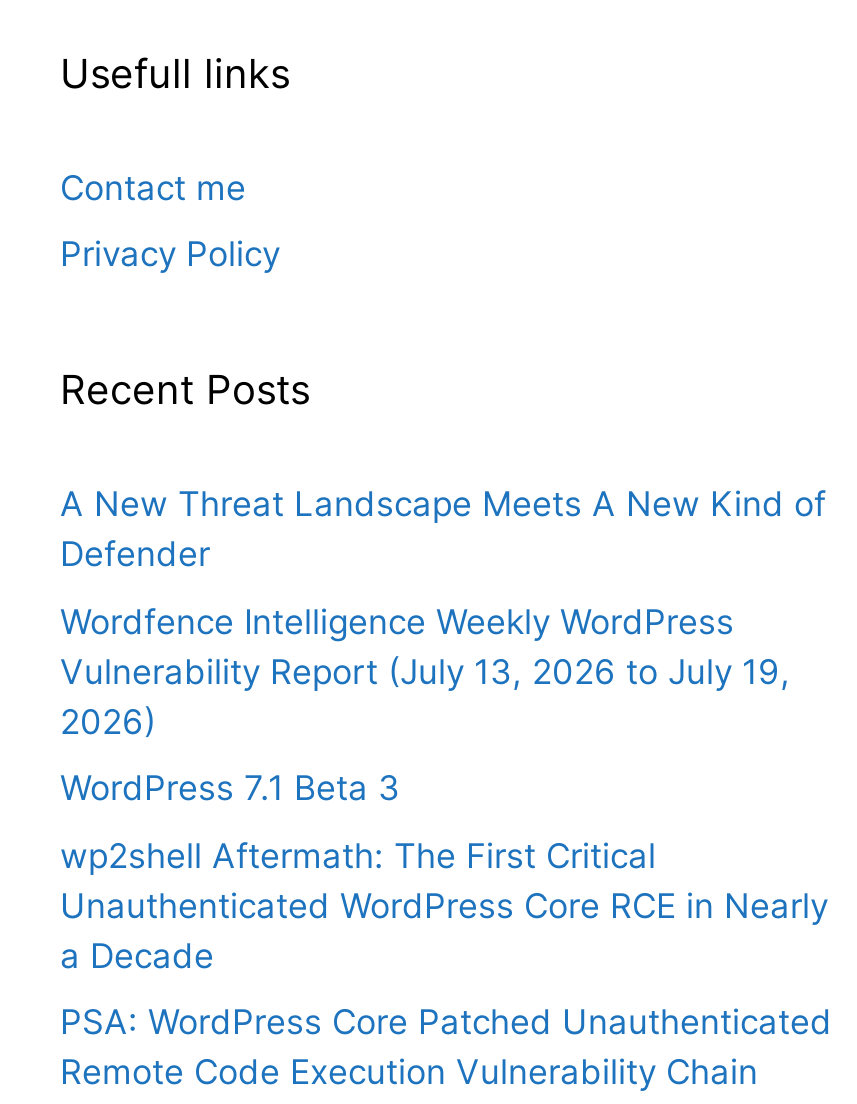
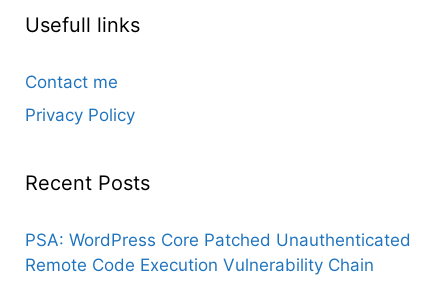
[60,484,828,975] A New Threat Landscape Meets A New Kind of | Defender | Wordfence Intelligence Weekly WordPress | Vulnerability Report (July 13, 2026 to July 19, | 2026) | WordPress 7.1 Beta 3 | wp2shell Aftermath: The First Critical | Unauthenticated WordPress Core RCE in Nearly | a Decade -> none

